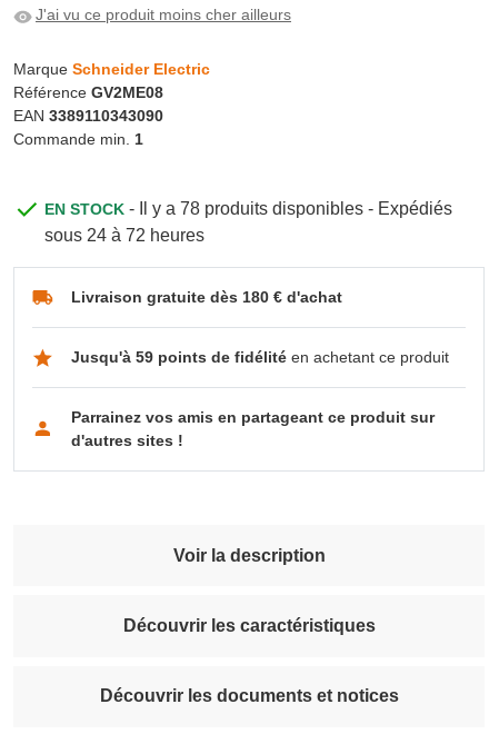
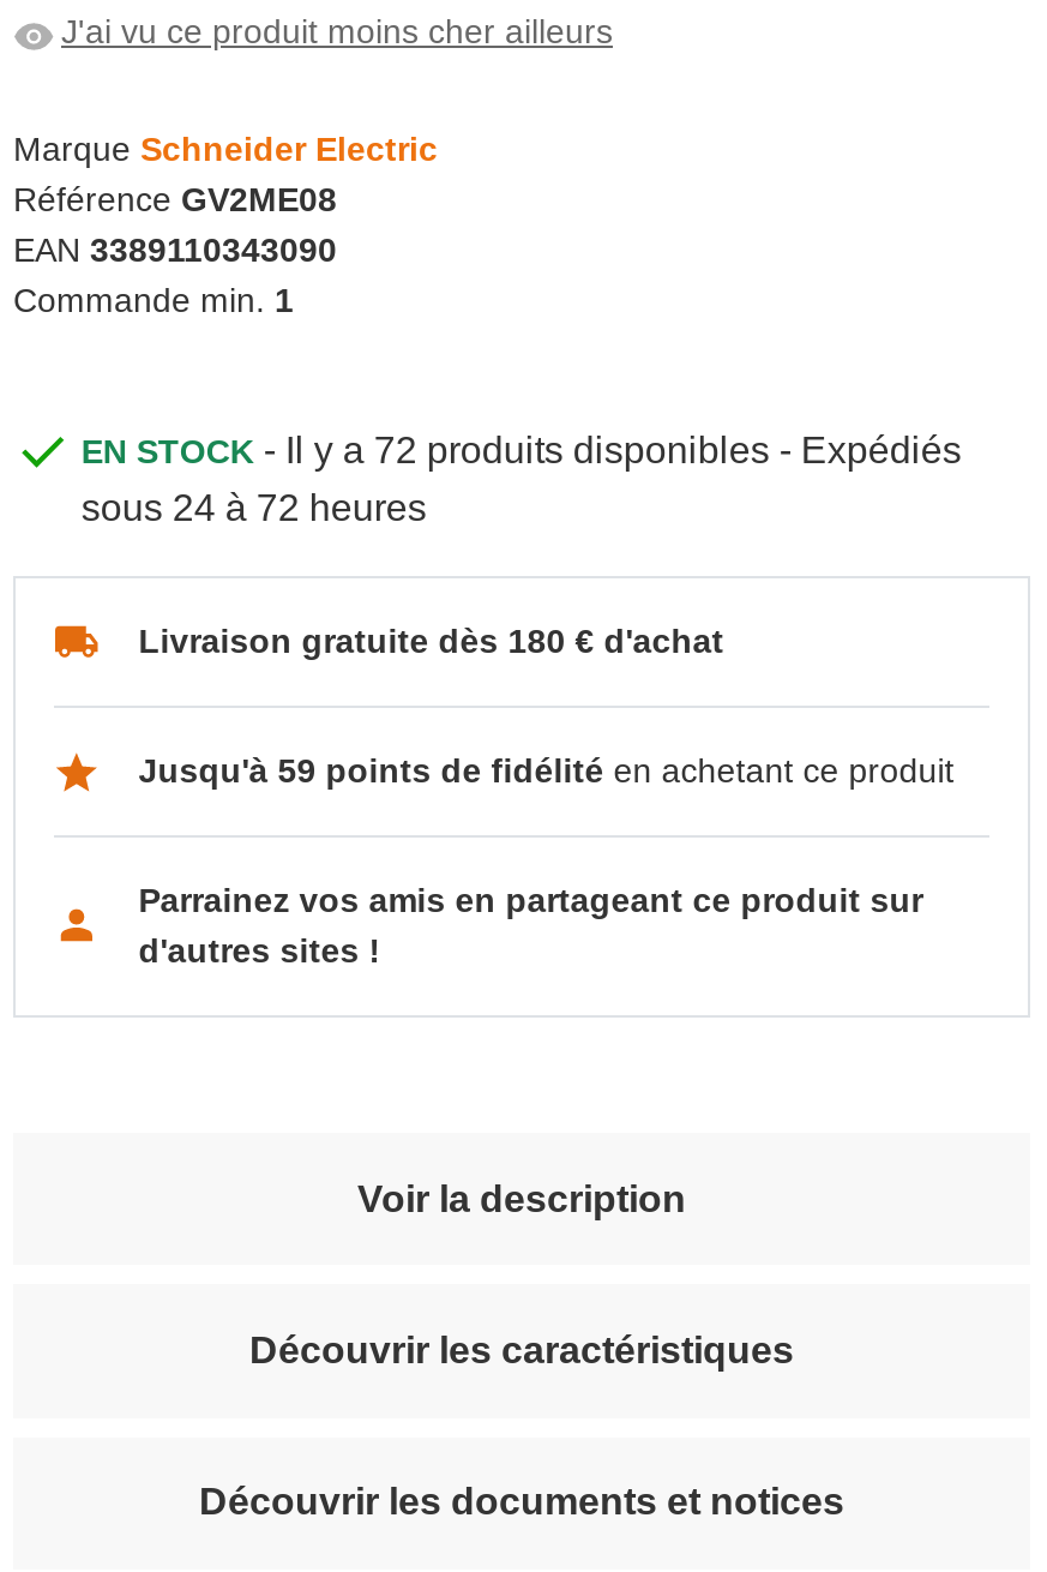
[45,199,453,218] EN STOCK - Il y a 78 produits disponibles - Expédiés -> [81,429,962,470] EN STOCK - Il y a 72 produits disponibles - Expédiés

